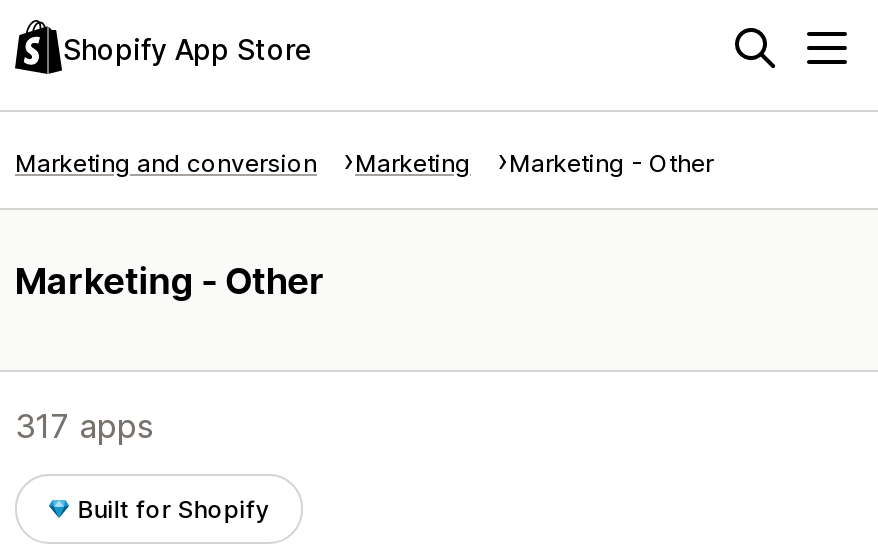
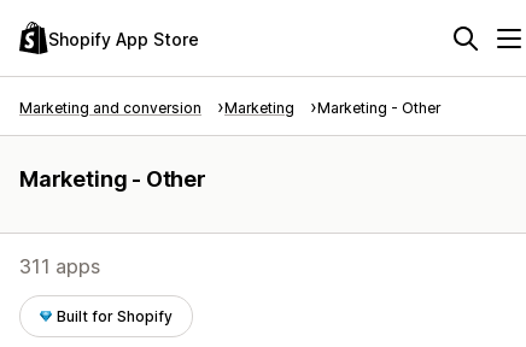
[15,406,153,446] 317 apps -> [19,254,100,278] 311 apps

